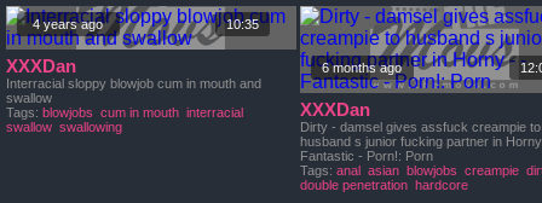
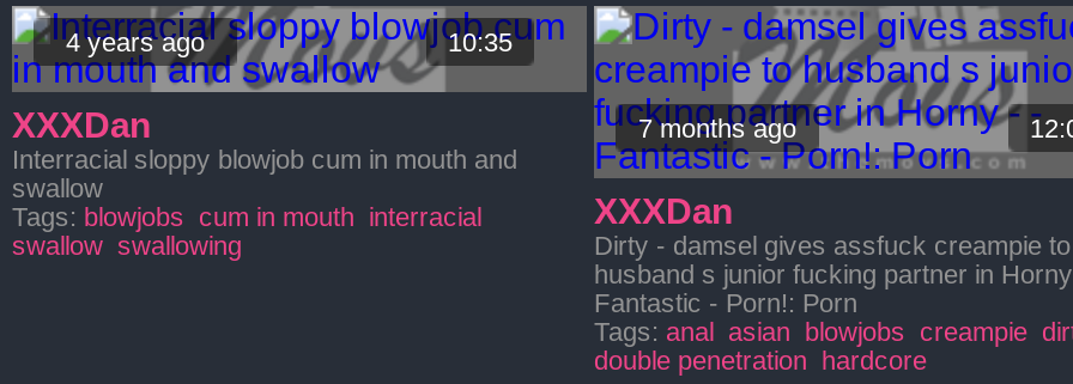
[322,60,402,75] 6 months ago -> [638,114,796,142] 7 months ago

